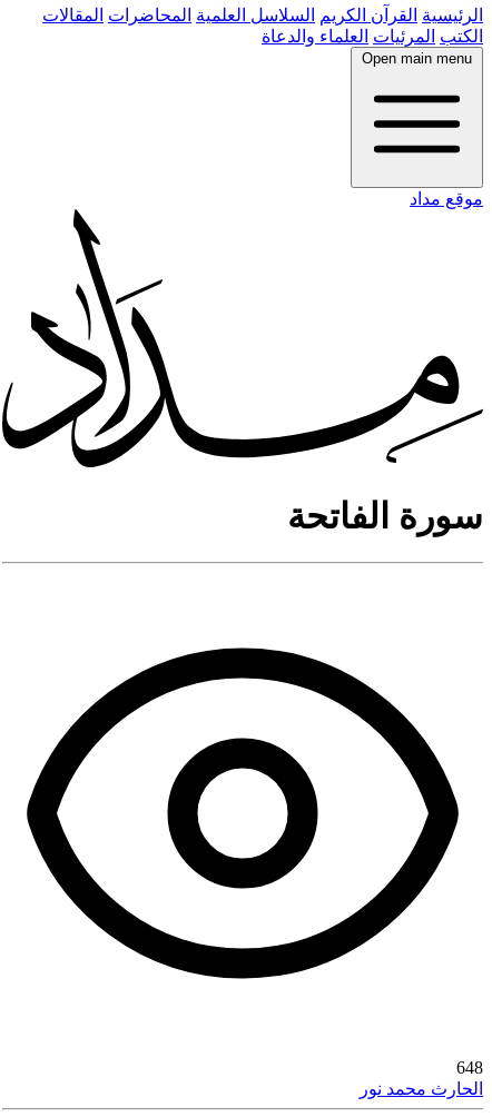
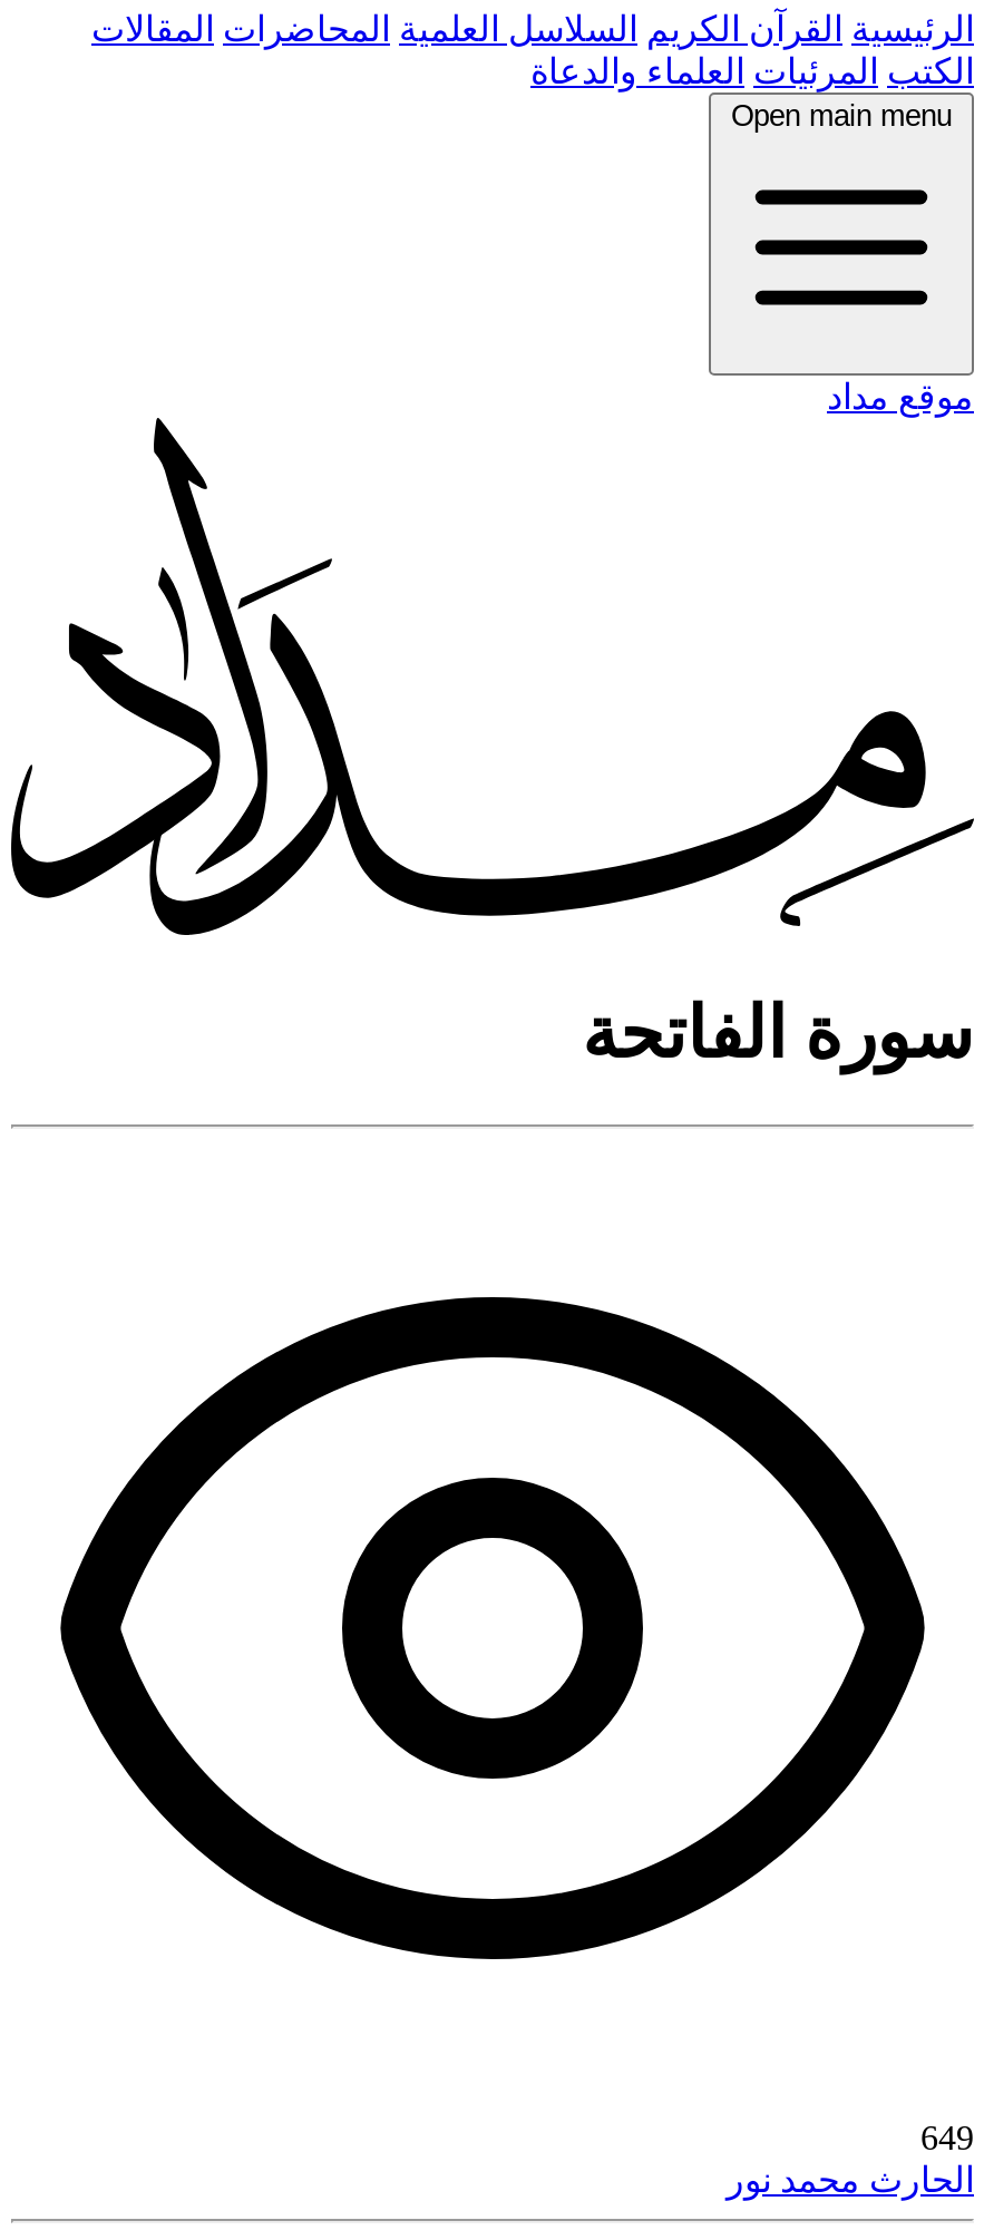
[456,1058,483,1077] 648 -> [920,2118,974,2156] 649

